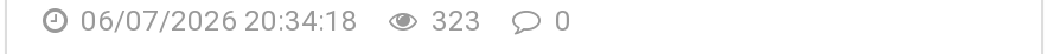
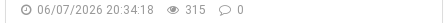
[74,6,571,39] 06/07/2026 20:34:18 323 0 -> [34,2,244,16] 06/07/2026 20:34:18 315 0

